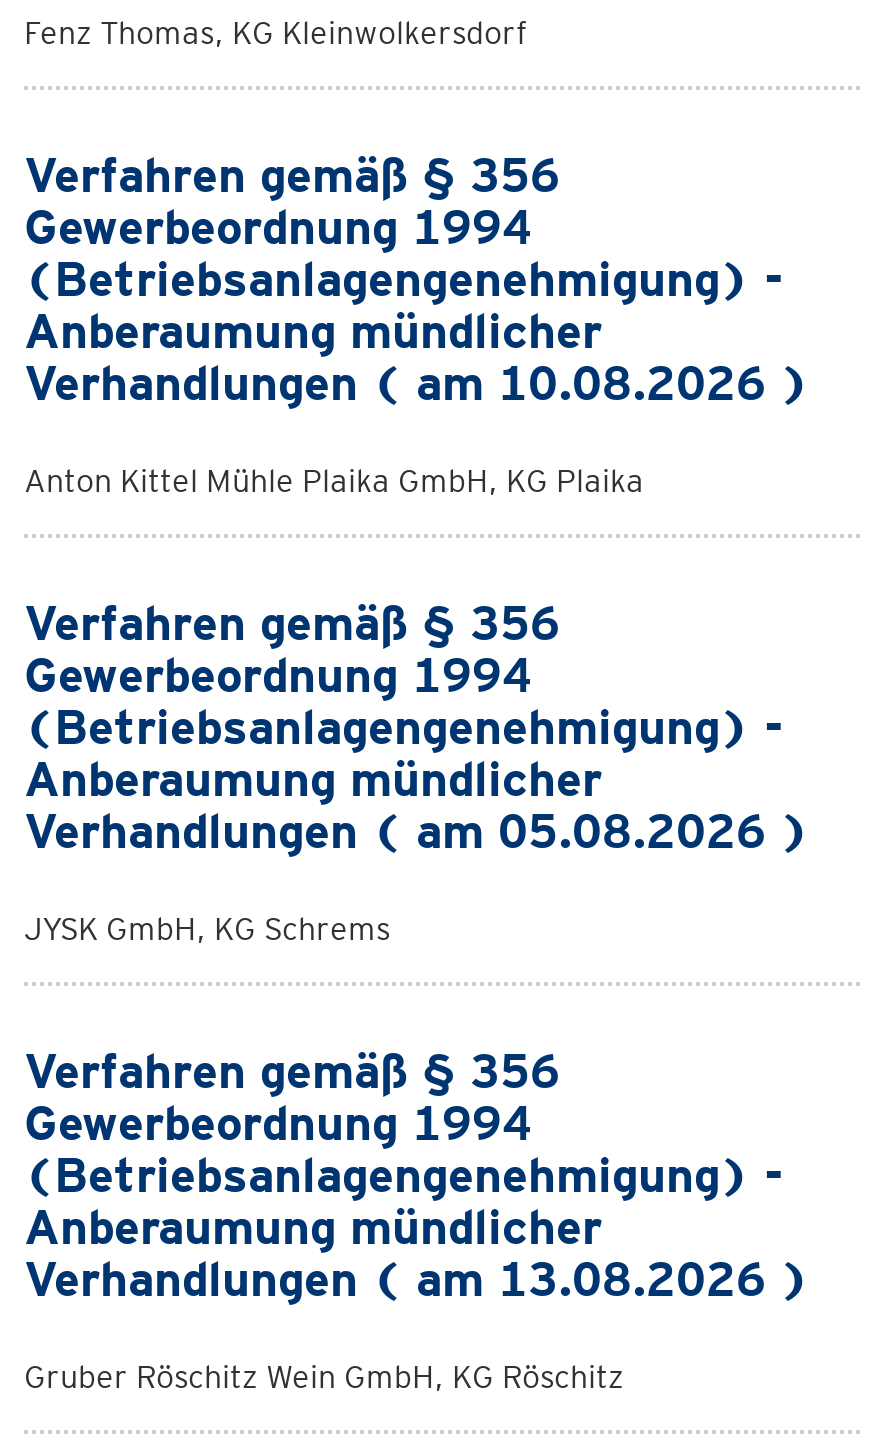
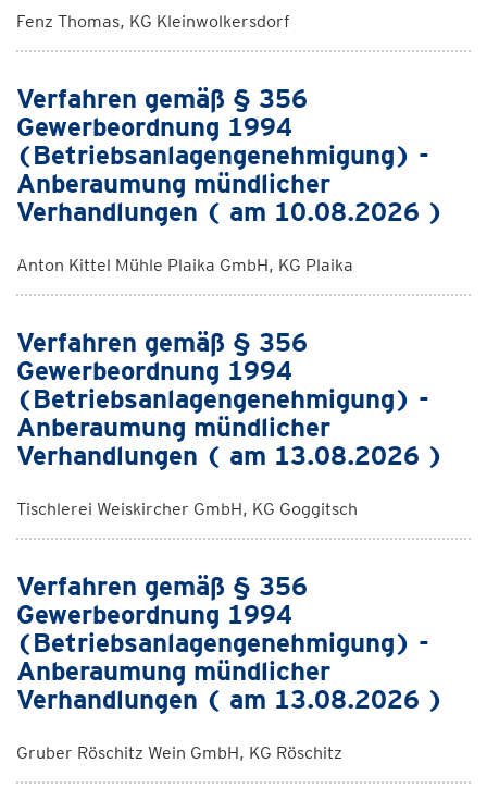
[24,802,810,860] Verhandlungen ( am 05.08.2026 ) -> [16,440,444,471] Verhandlungen ( am 13.08.2026 )
[24,910,390,948] JYSK GmbH, KG Schrems -> [16,499,358,519] Tischlerei Weiskircher GmbH, KG Goggitsch

